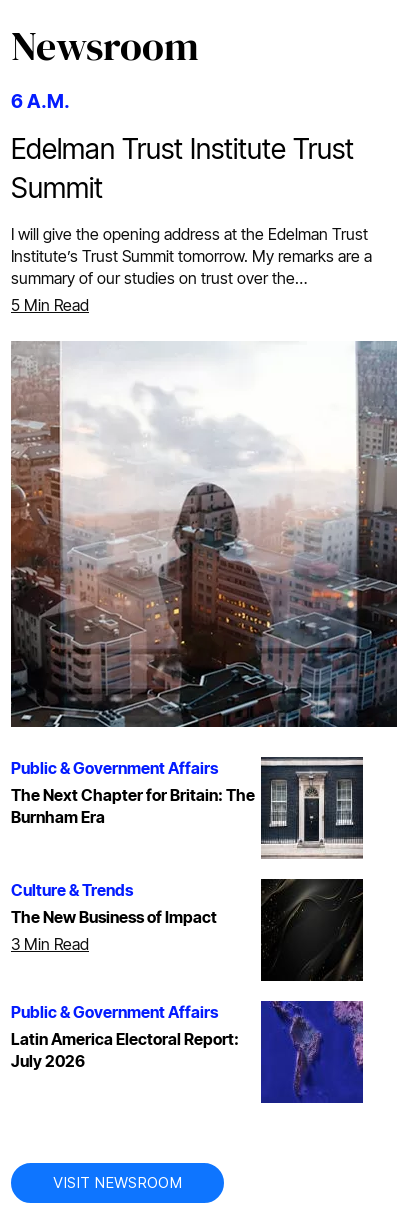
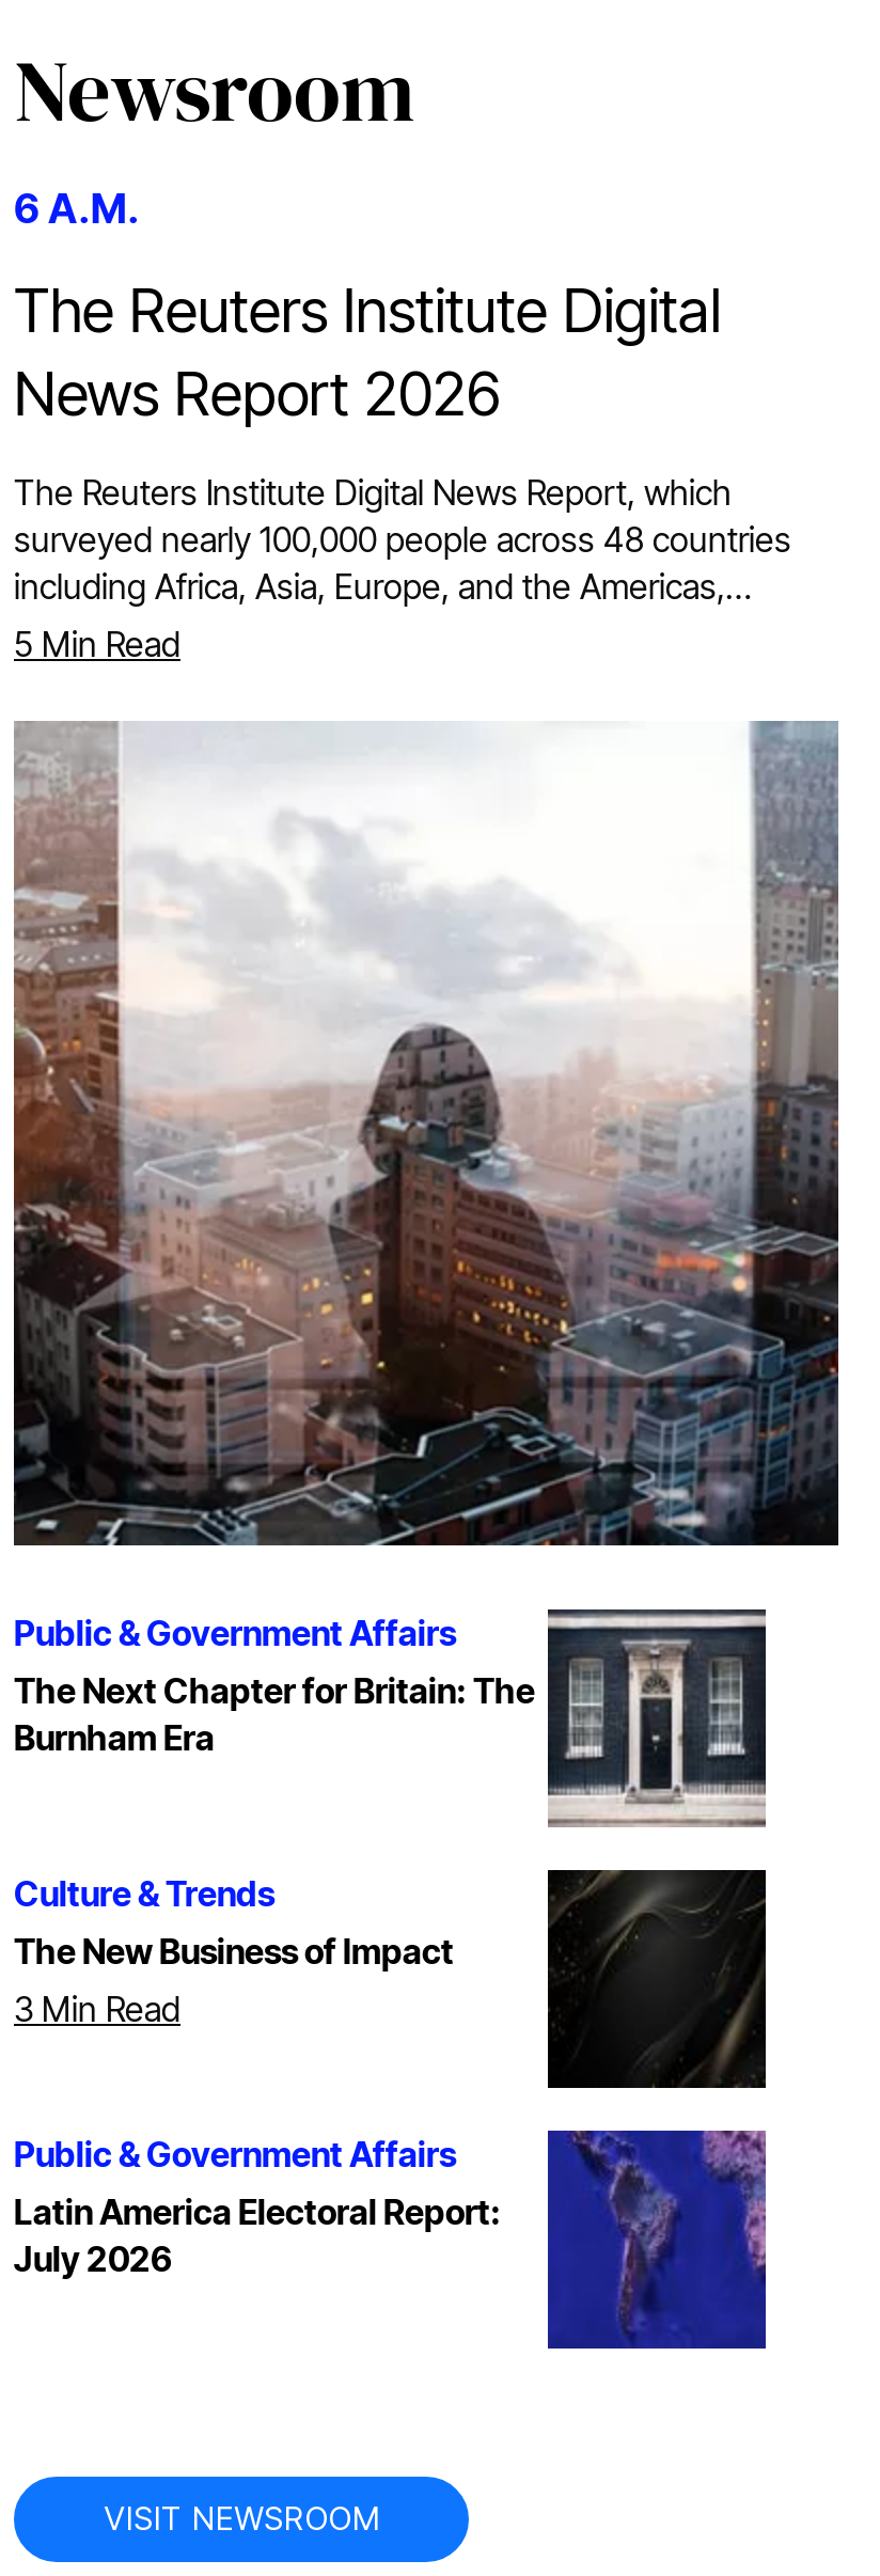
[11,132,354,205] Edelman Trust Institute Trust | Summit -> [14,274,721,430] The Reuters Institute Digital | News Report 2026
[11,224,372,288] I will give the opening address at the Edelman Trust | Institute’s Trust Summit tomorrow. My remarks are a | summary of our studies on trust over the… -> [14,470,791,607] The Reuters Institute Digital News Report, which | surveyed nearly 100,000 people across 48 countries | including Africa, Asia, Europe, and the Americas,…

